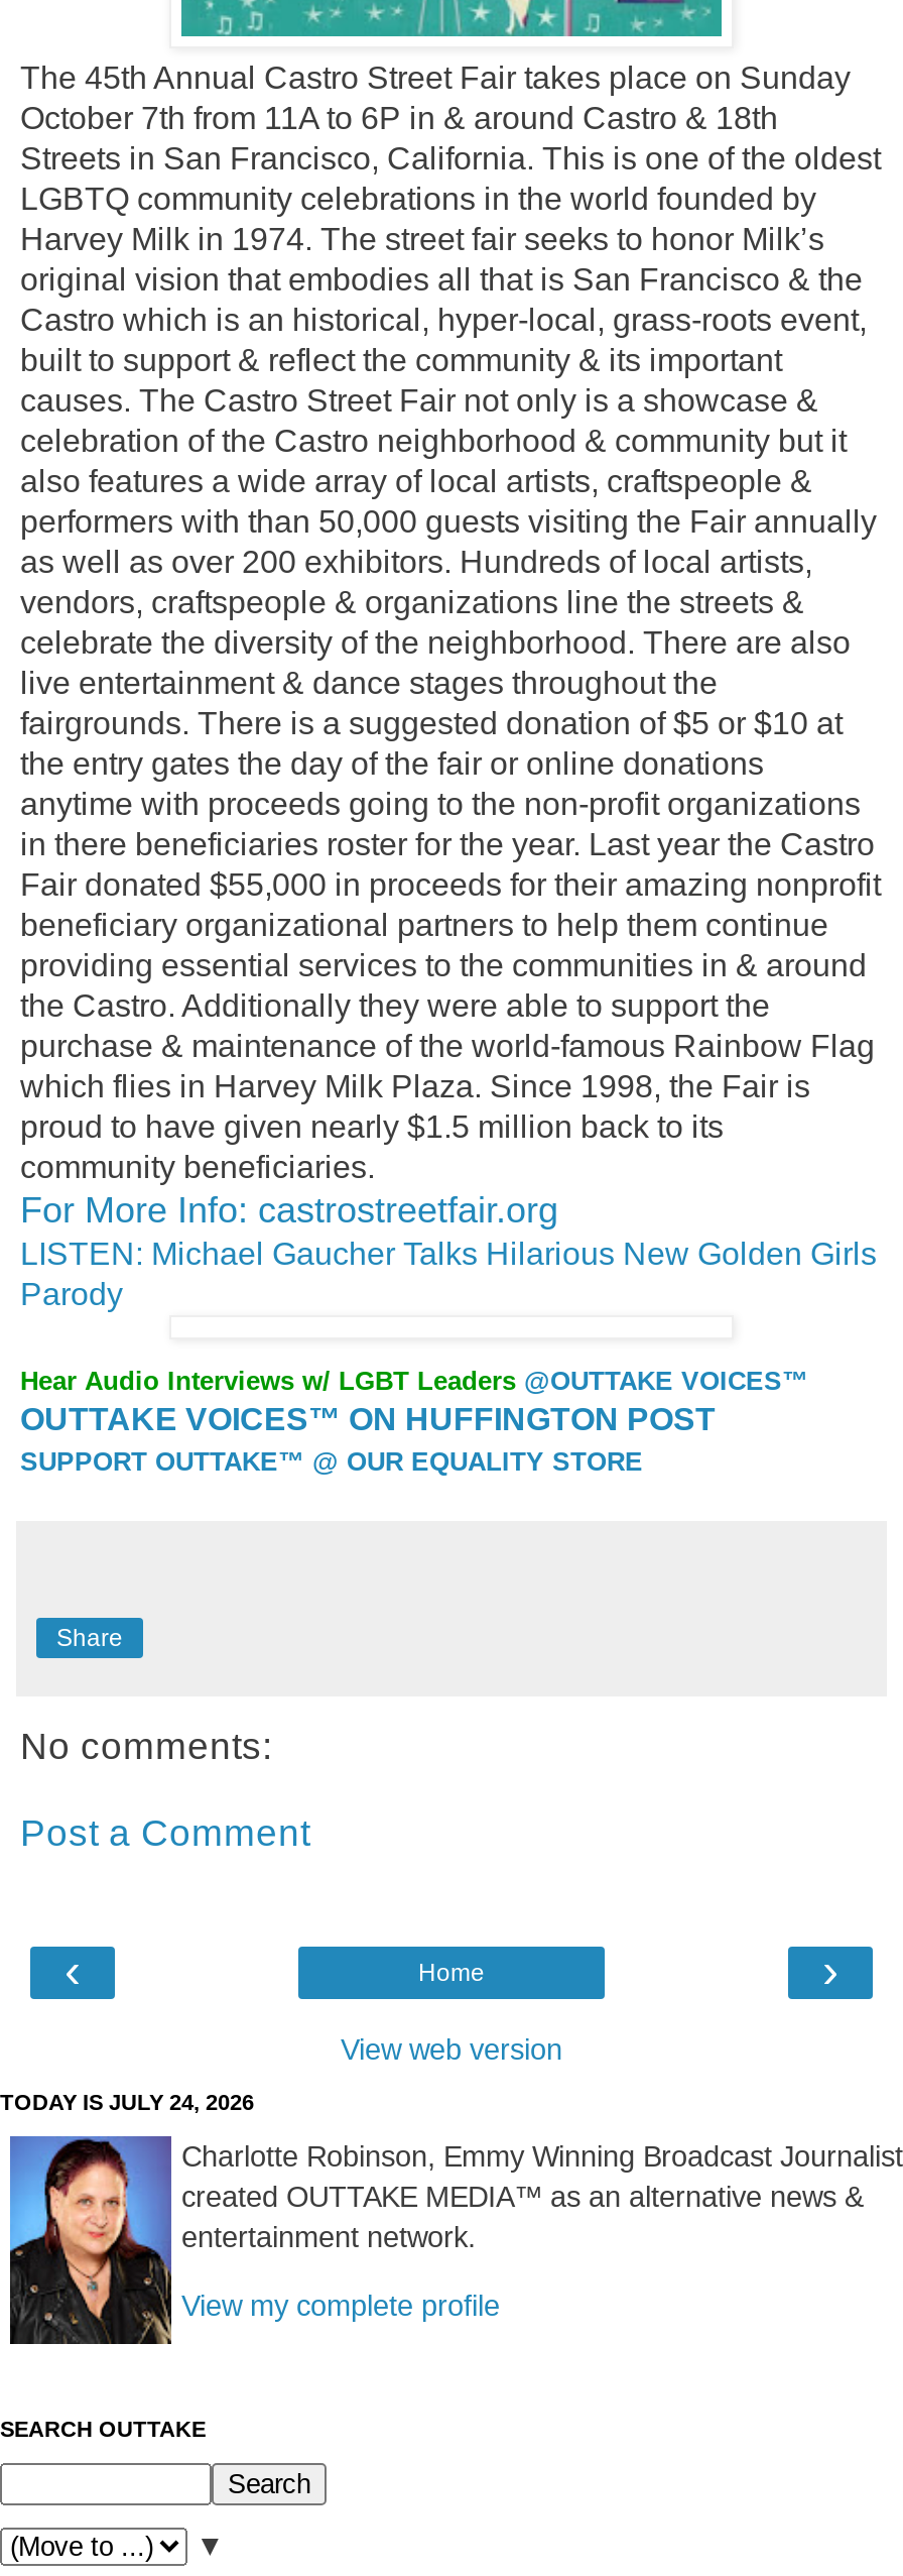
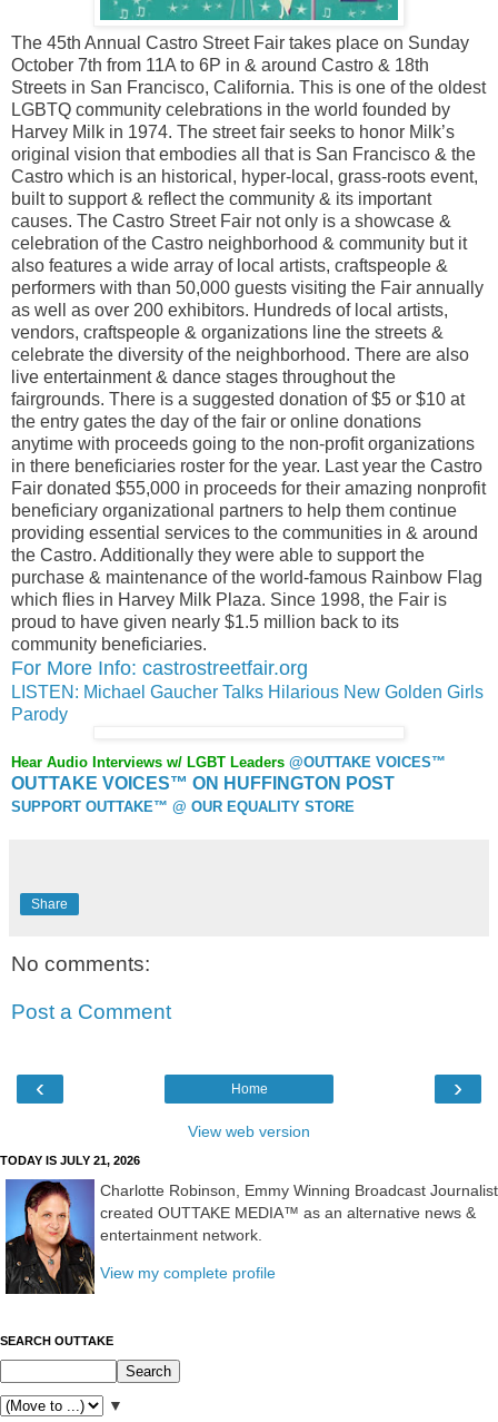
[0,2090,254,2114] TODAY IS JULY 24, 2026 -> [0,1154,140,1167] TODAY IS JULY 21, 2026

